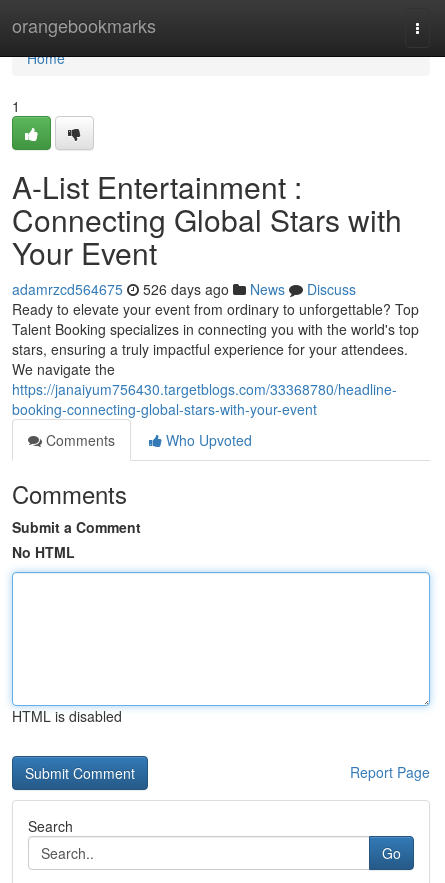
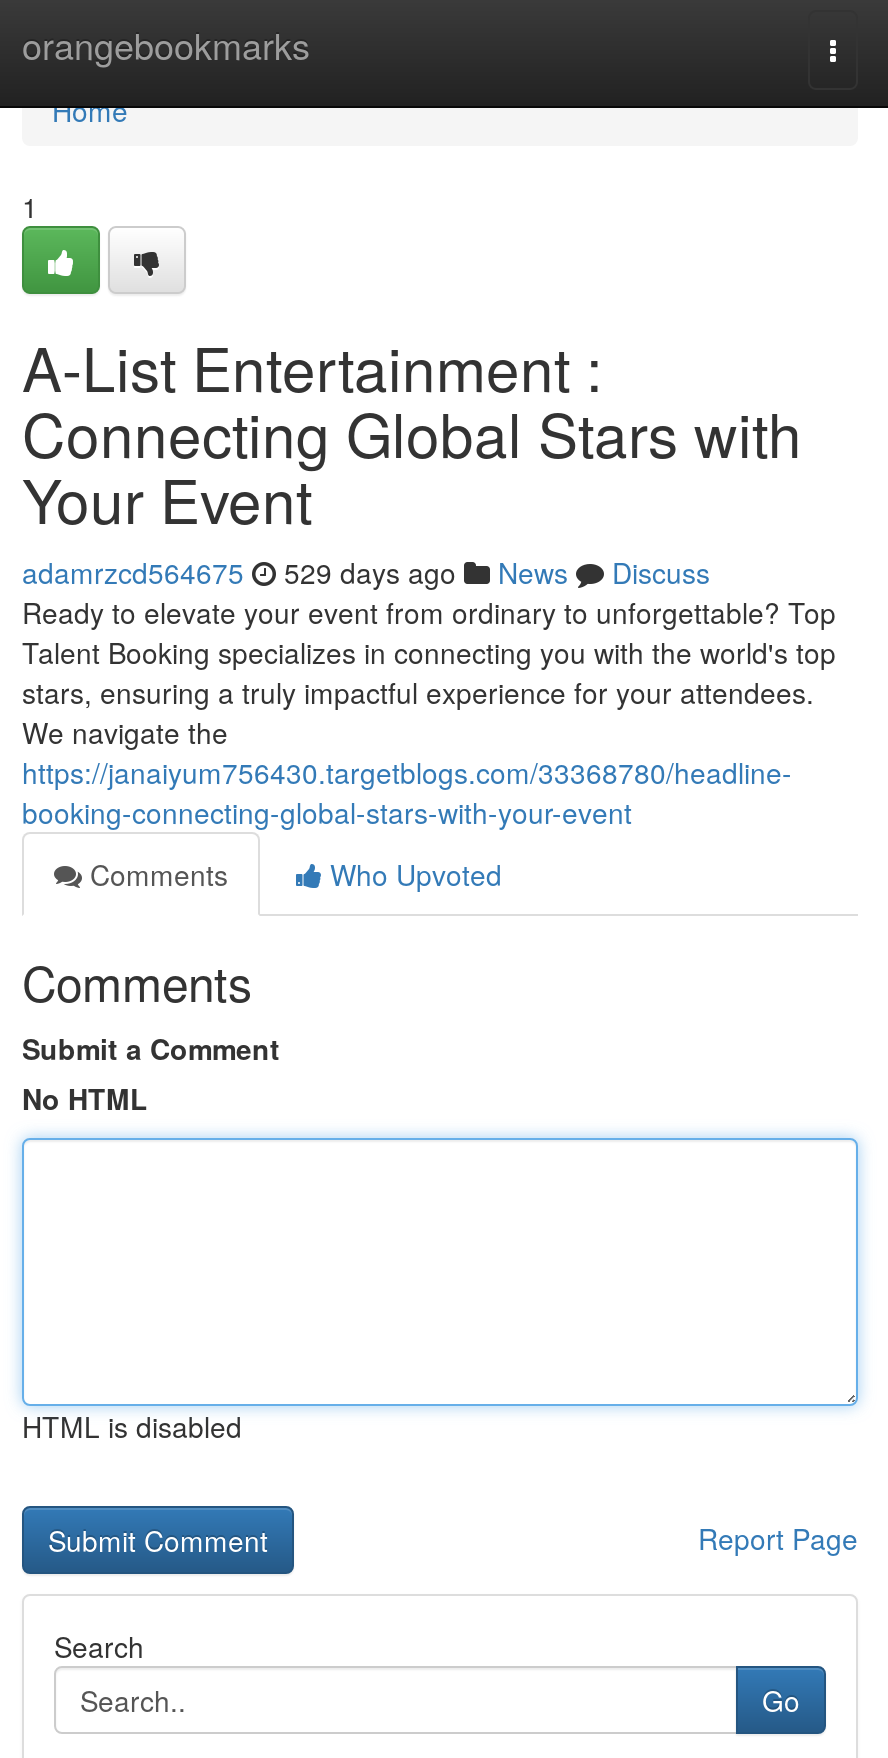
[12,279,356,299] adamrzcd564675 526 days ago News Discuss -> [22,552,710,592] adamrzcd564675 529 days ago News Discuss

